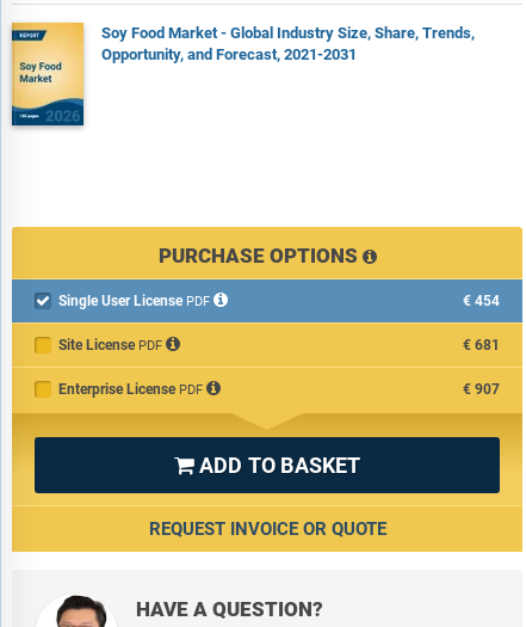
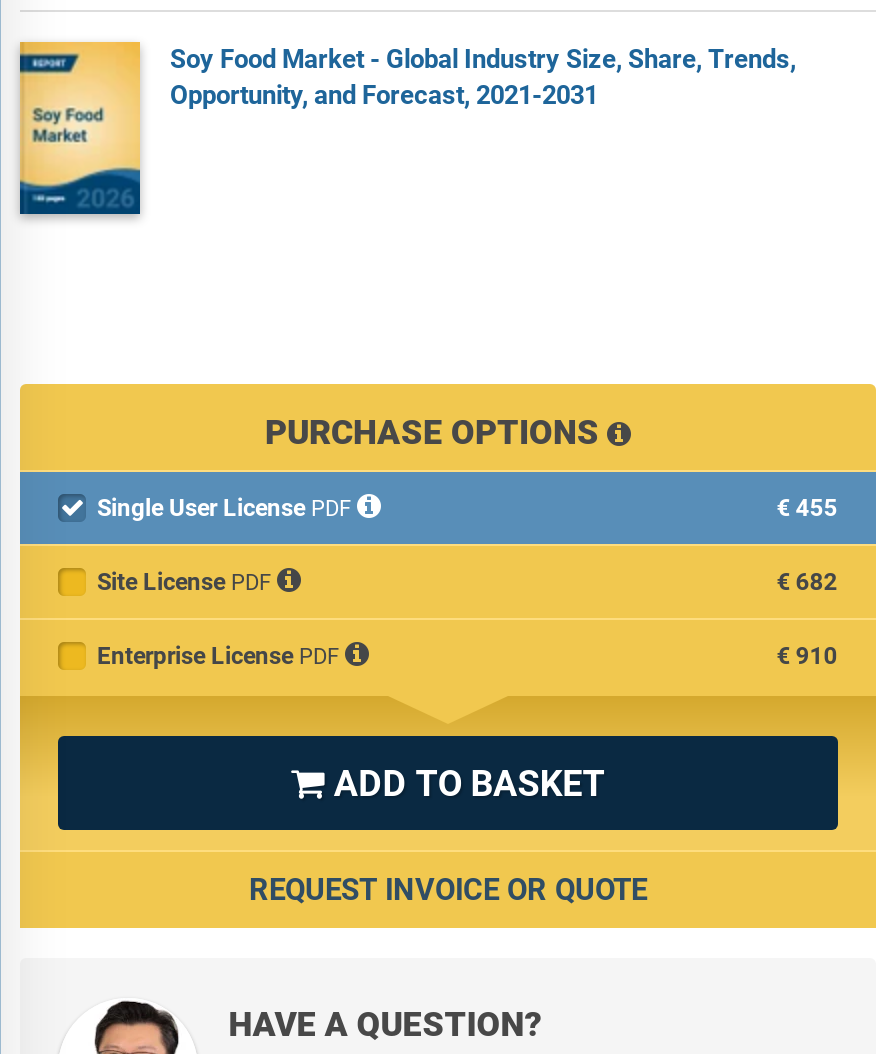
[474,293,500,309] €454 -> [796,494,838,522] €455
[474,337,500,354] €681 -> [796,568,838,596] €682
[474,381,500,398] €907 -> [796,642,838,670] €910

